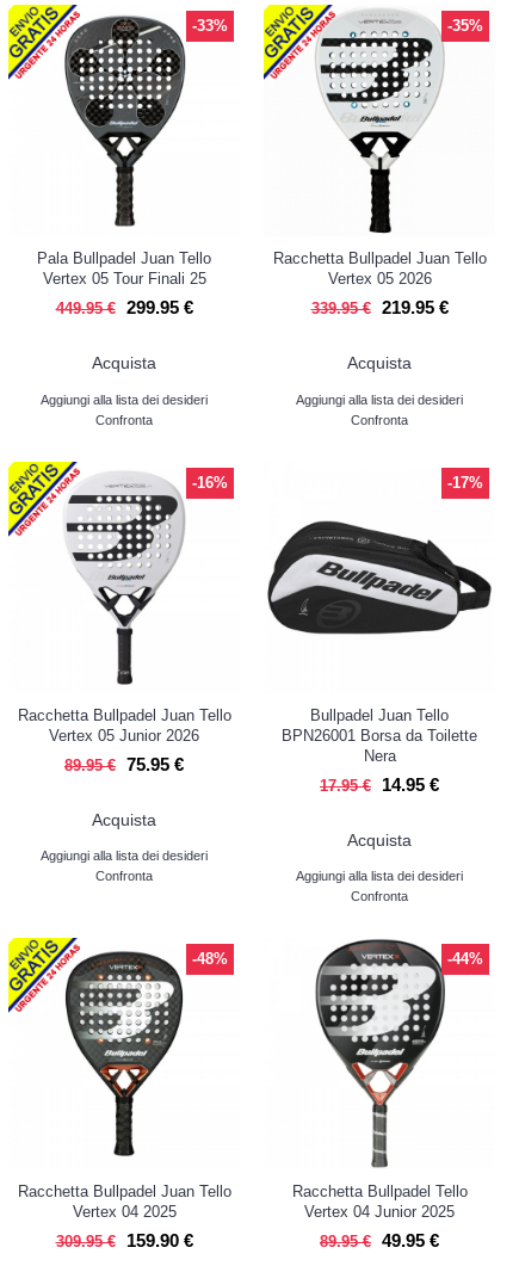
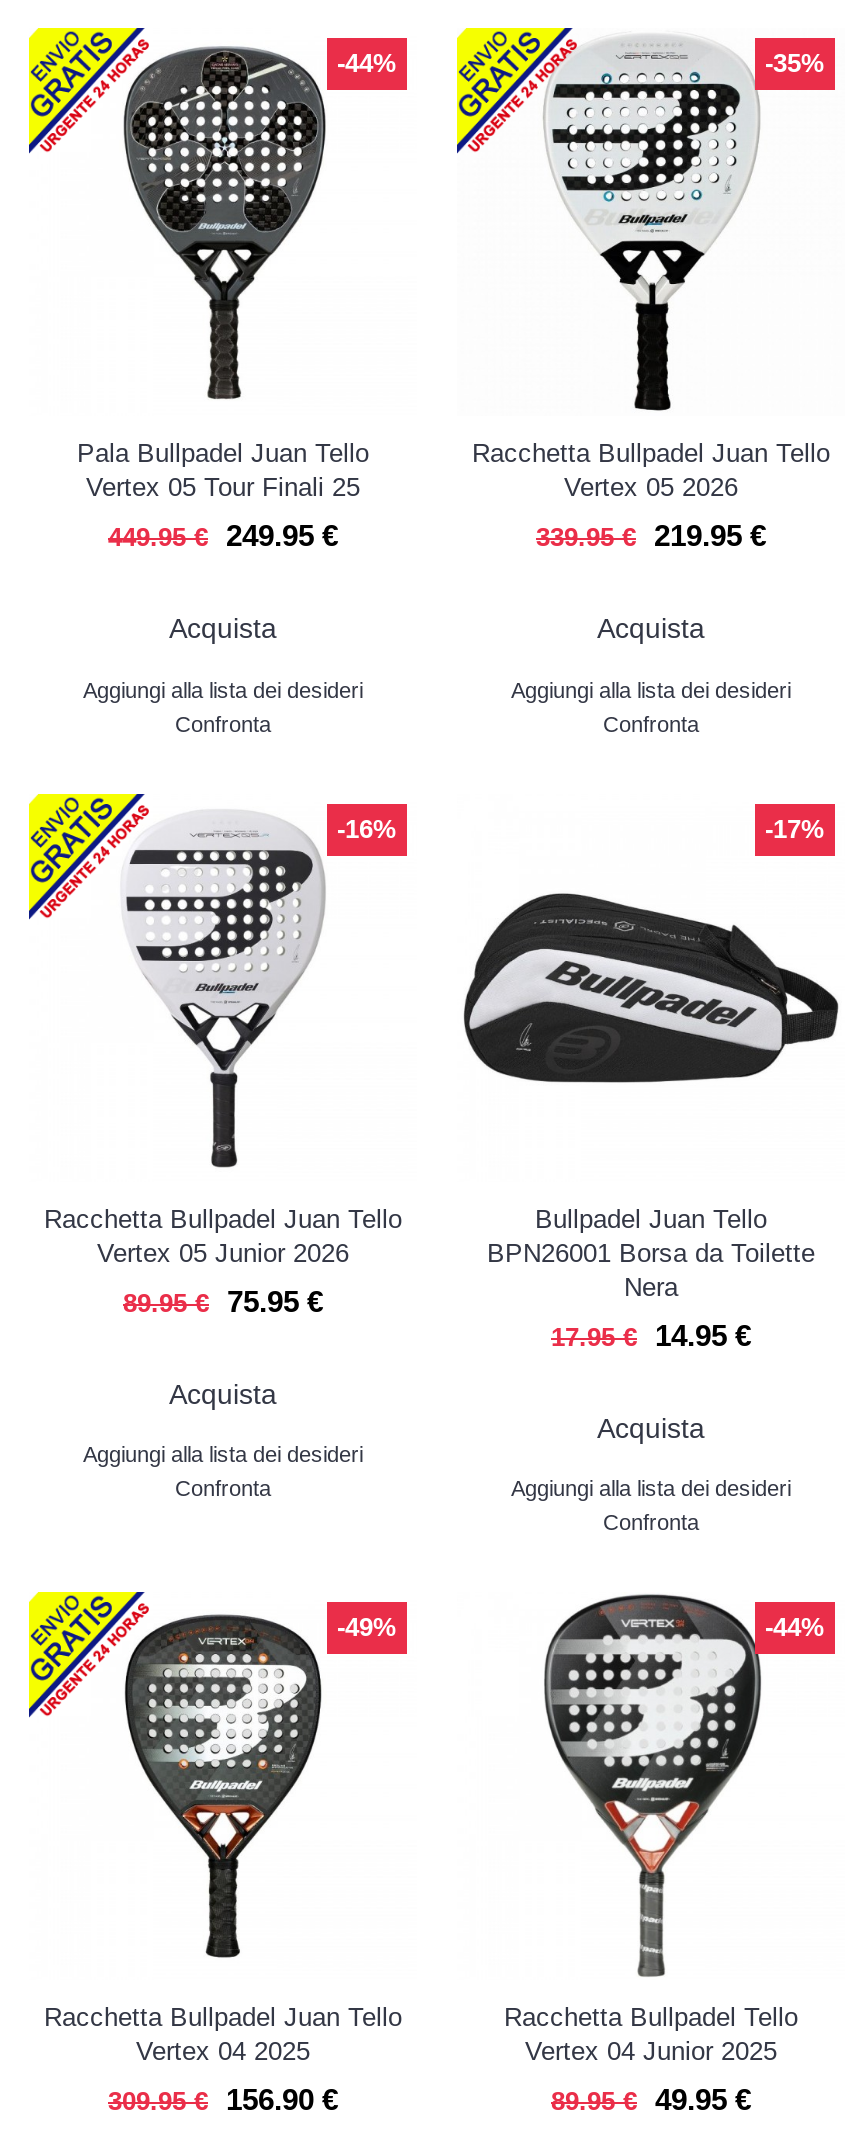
[192,17,228,35] -33% -> [337,49,397,79] -44%
[55,298,193,318] 449.95 € 299.95 € -> [108,519,338,553] 449.95 € 249.95 €
[192,950,228,968] -48% -> [337,1612,397,1642] -49%
[55,1230,193,1251] 309.95 € 159.90 € -> [108,2082,338,2116] 309.95 € 156.90 €

